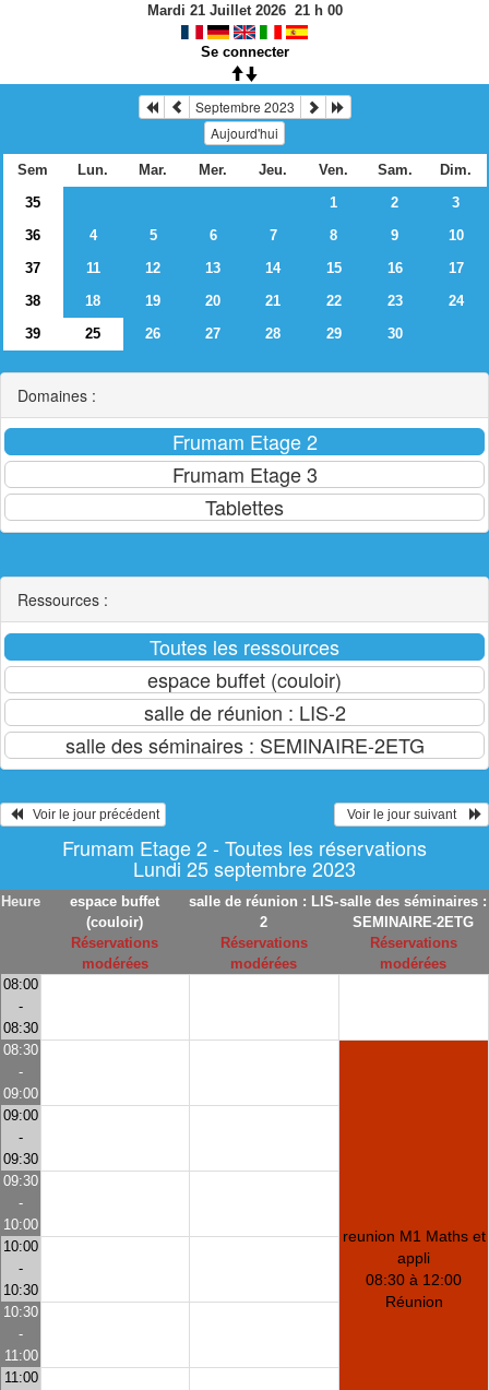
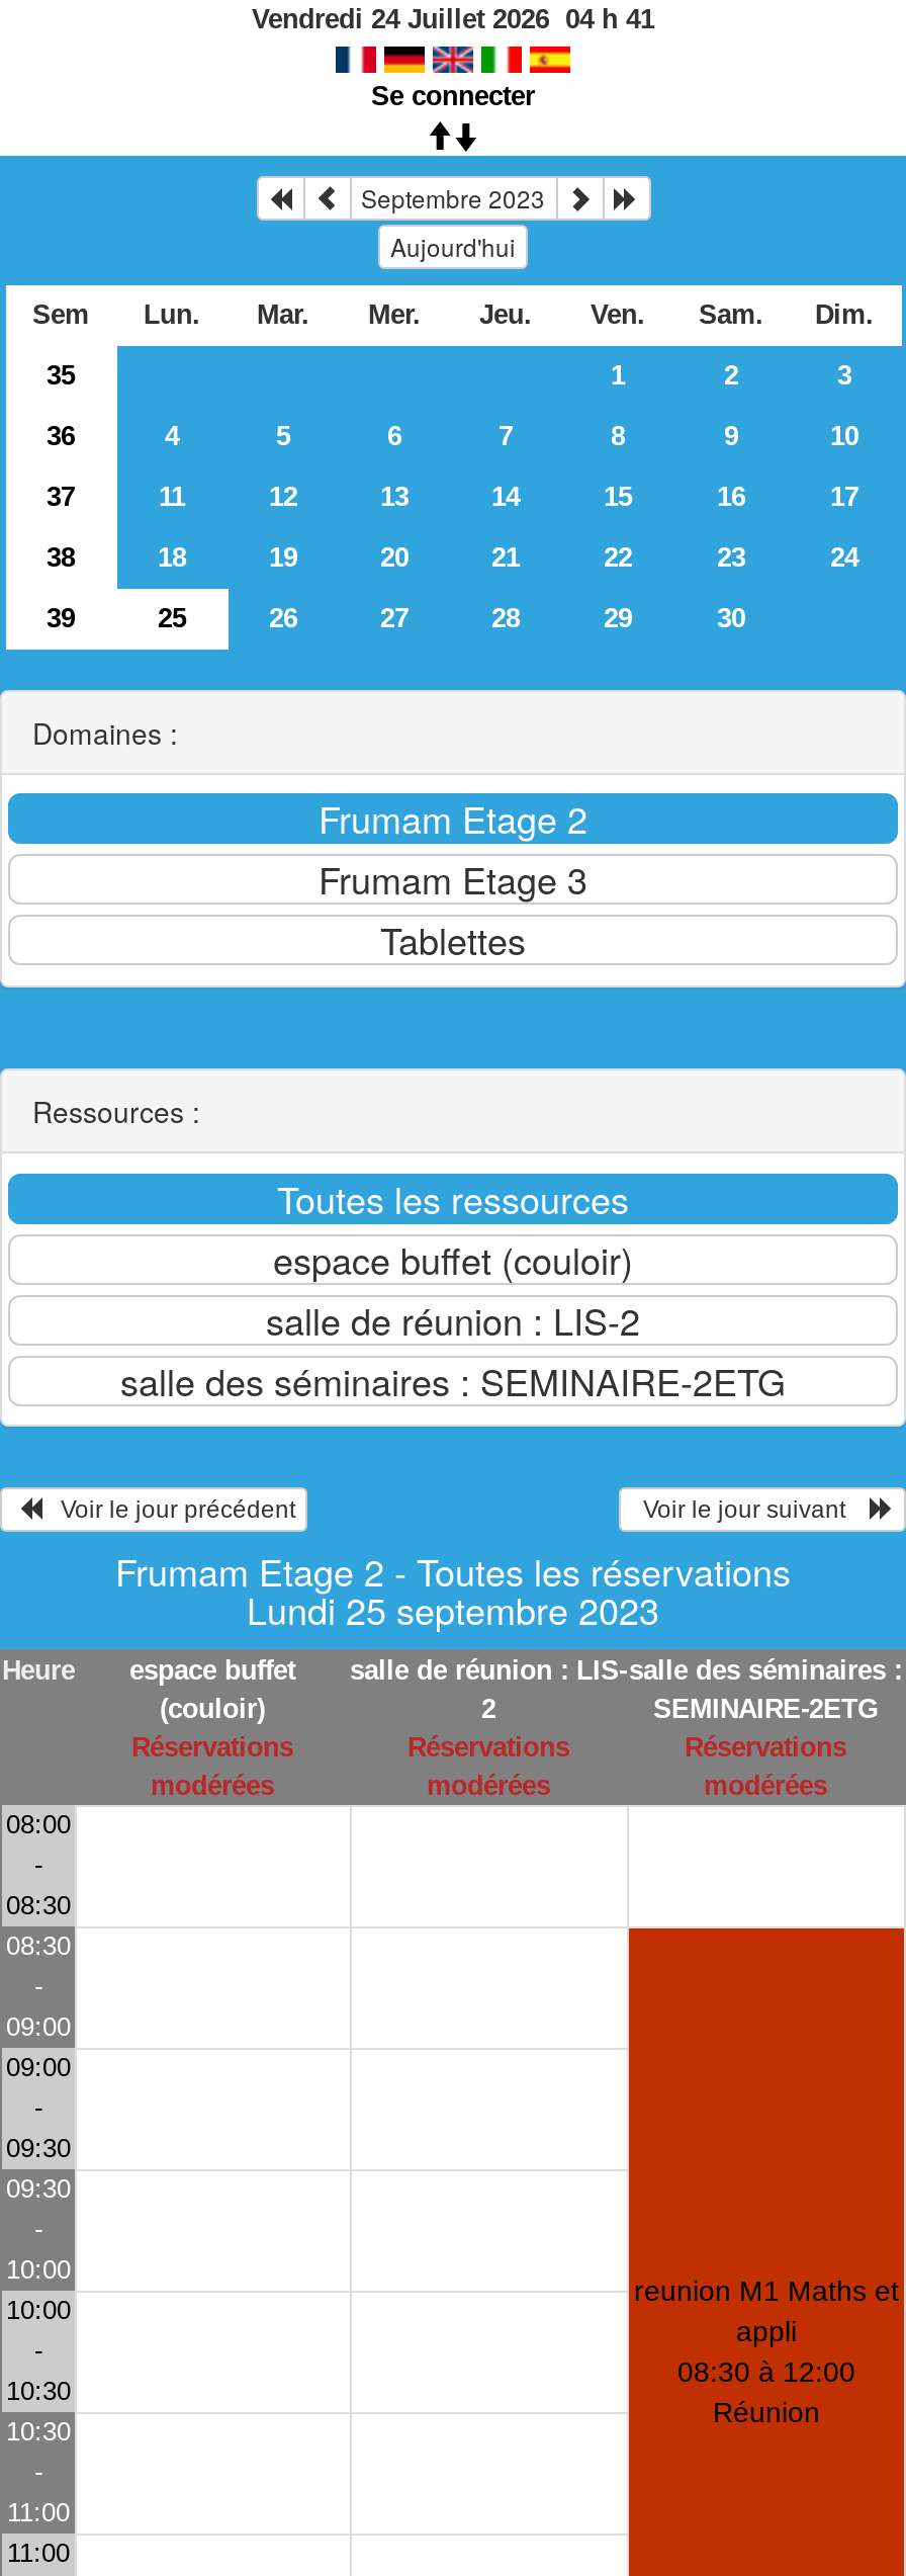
[147,2,342,19] Mardi 21 Juillet 2026 21 h 00 -> [252,4,654,34] Vendredi 24 Juillet 2026 04 h 41

